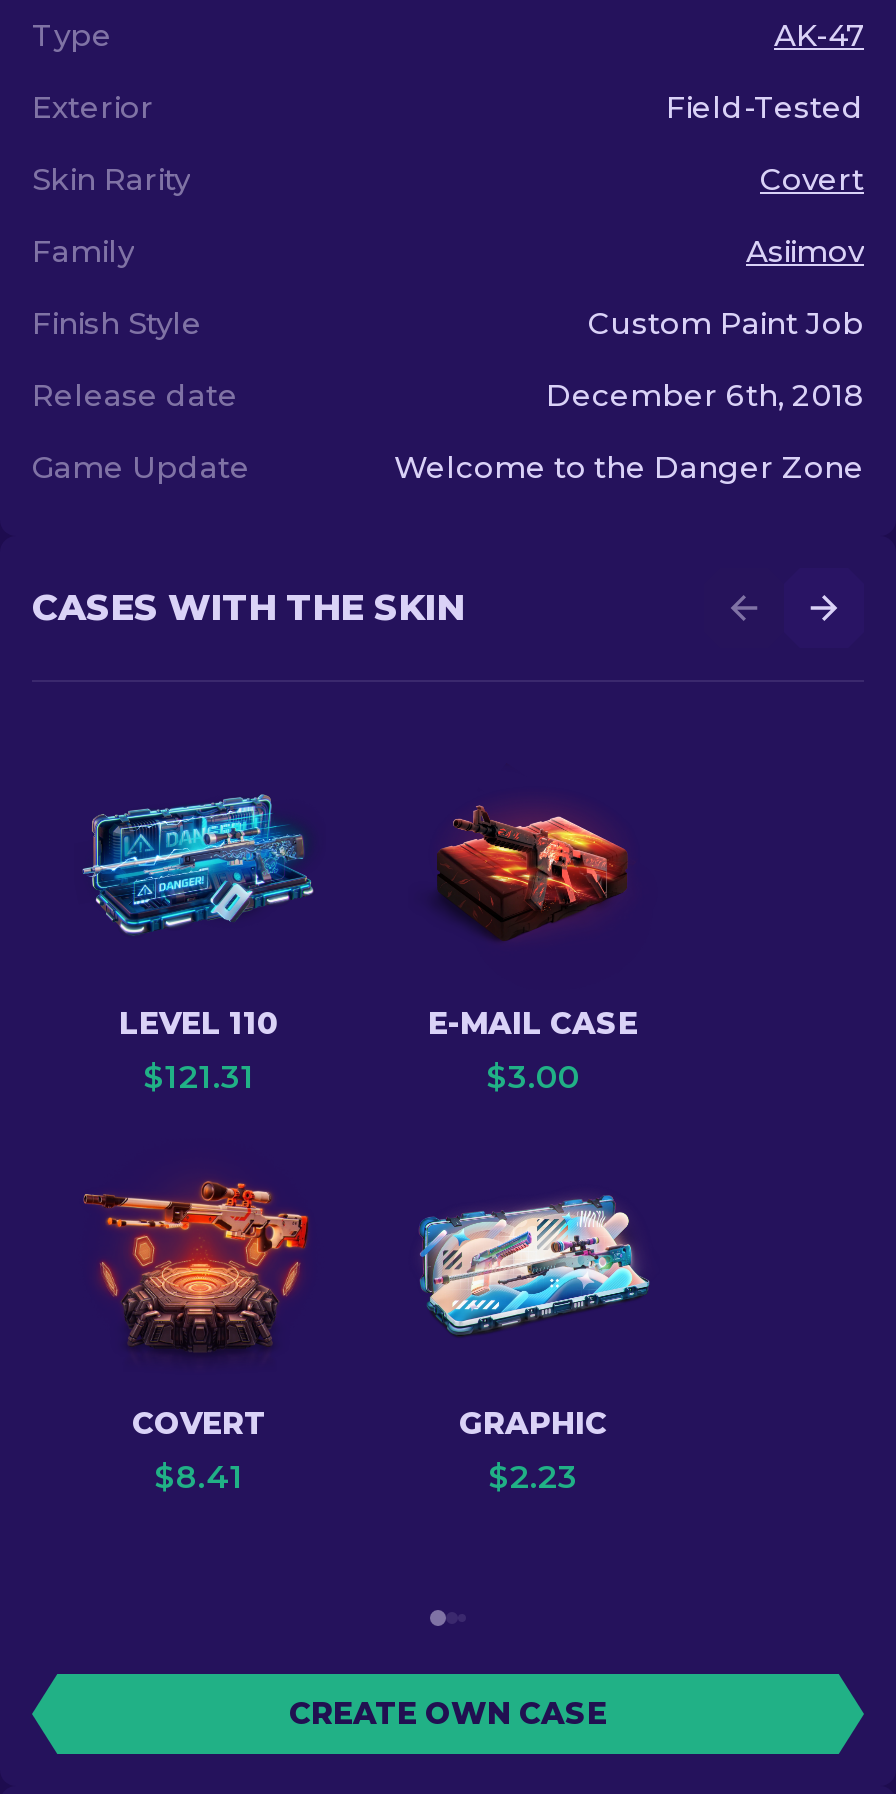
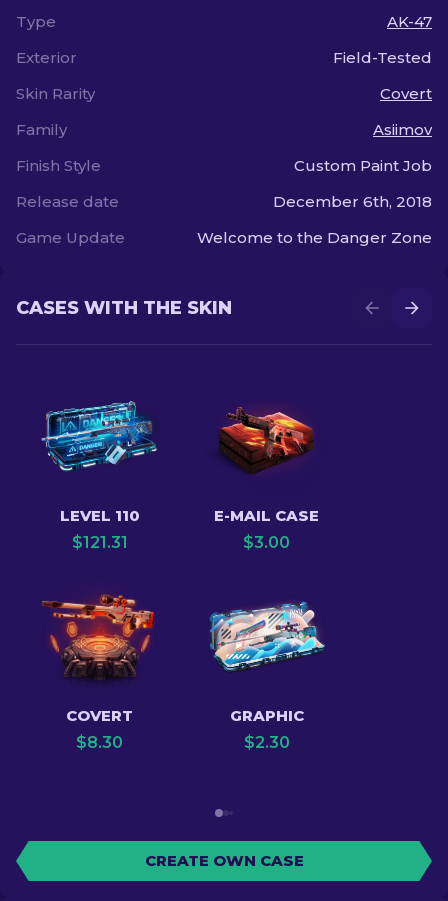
[154,1458,244,1496] $8.41 -> [76,733,123,752] $8.30
[488,1458,578,1496] $2.23 -> [243,733,289,752] $2.30

